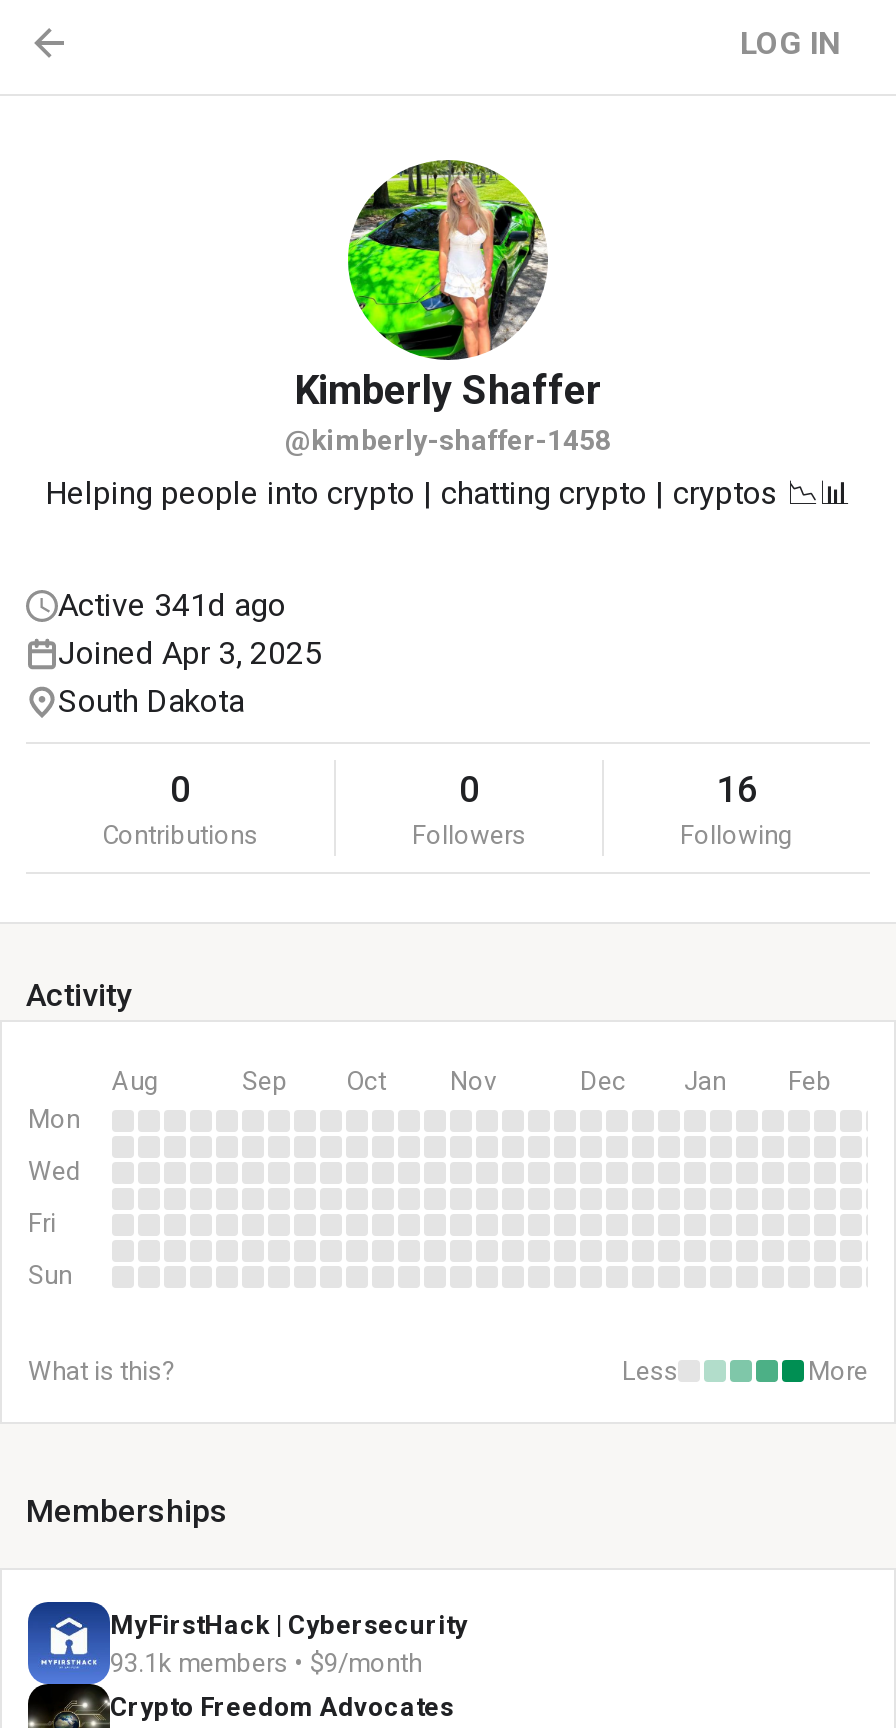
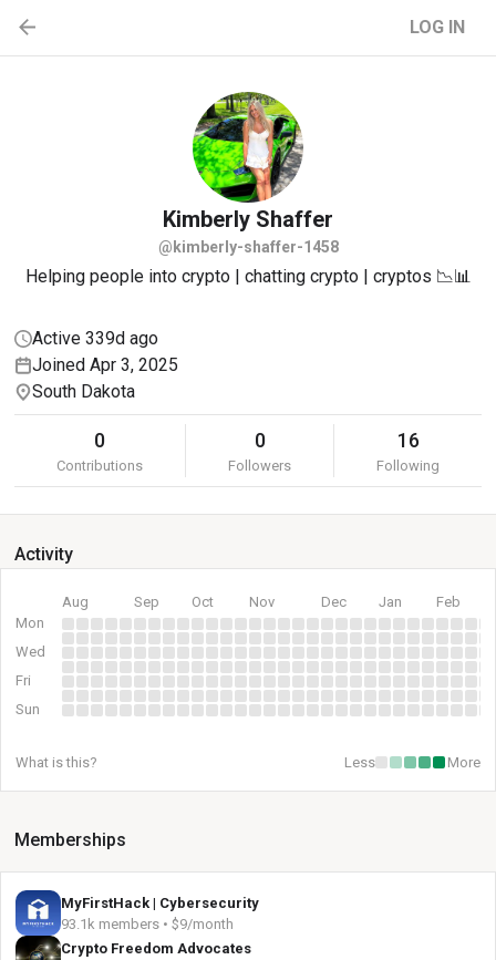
[58,586,286,624] Active 341d ago -> [32,328,158,349] Active 339d ago

